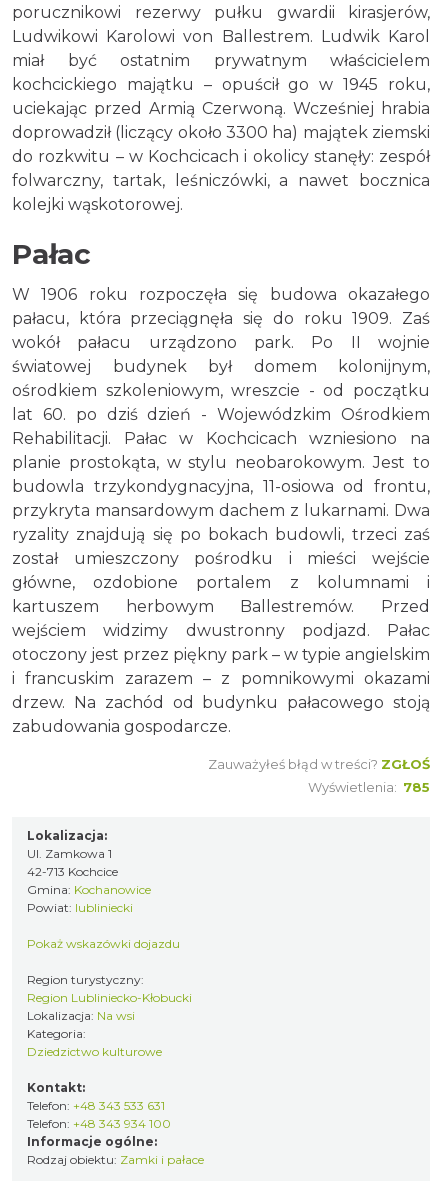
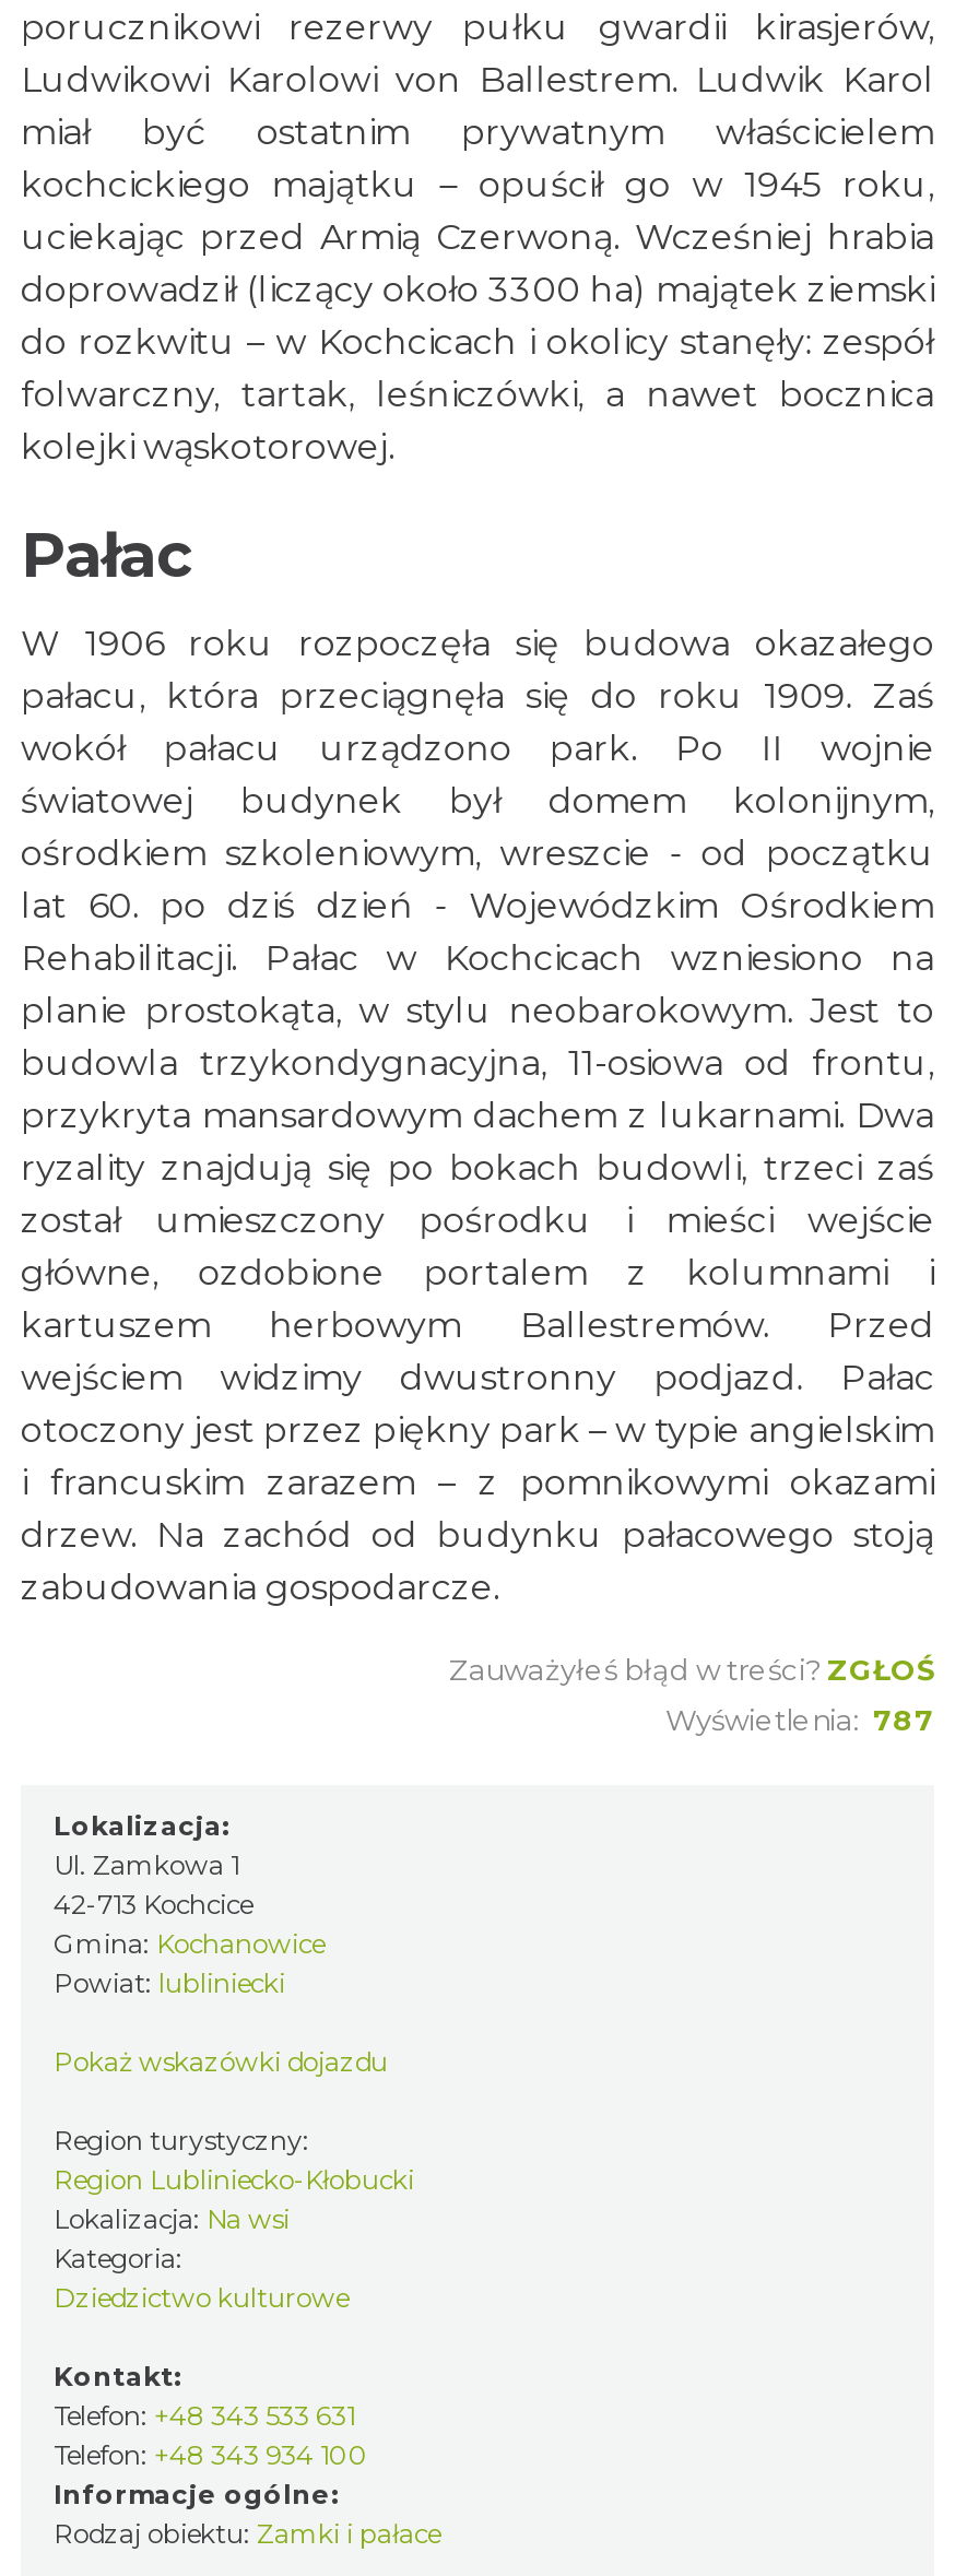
[308,779,430,795] Wyświetlenia: 785 -> [665,1702,934,1737] Wyświetlenia: 787

